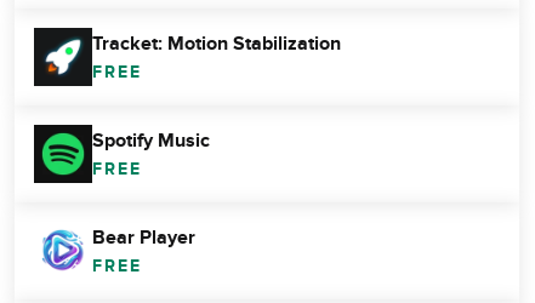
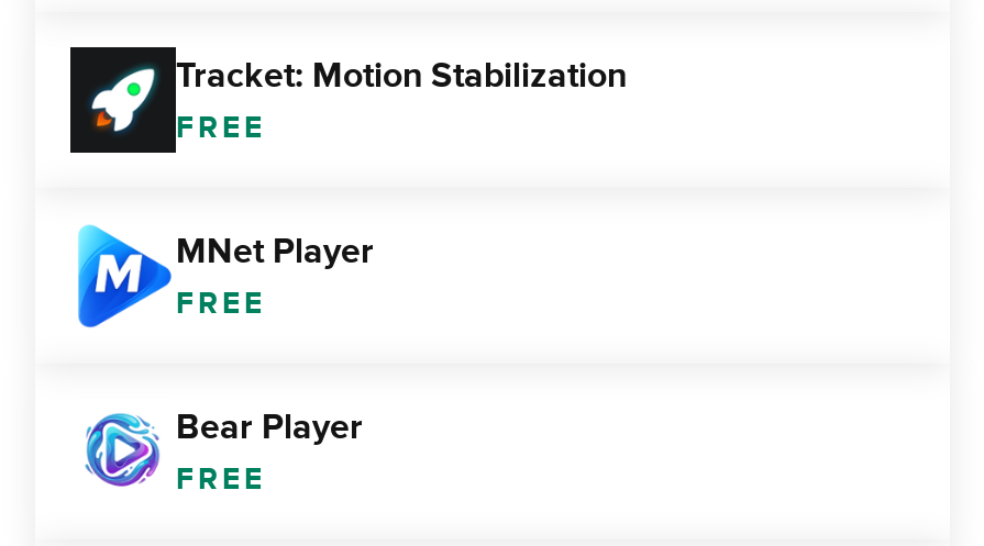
[33,124,210,184] [image] | Spotify Music -> [70,223,374,328] [image] | MNet Player

